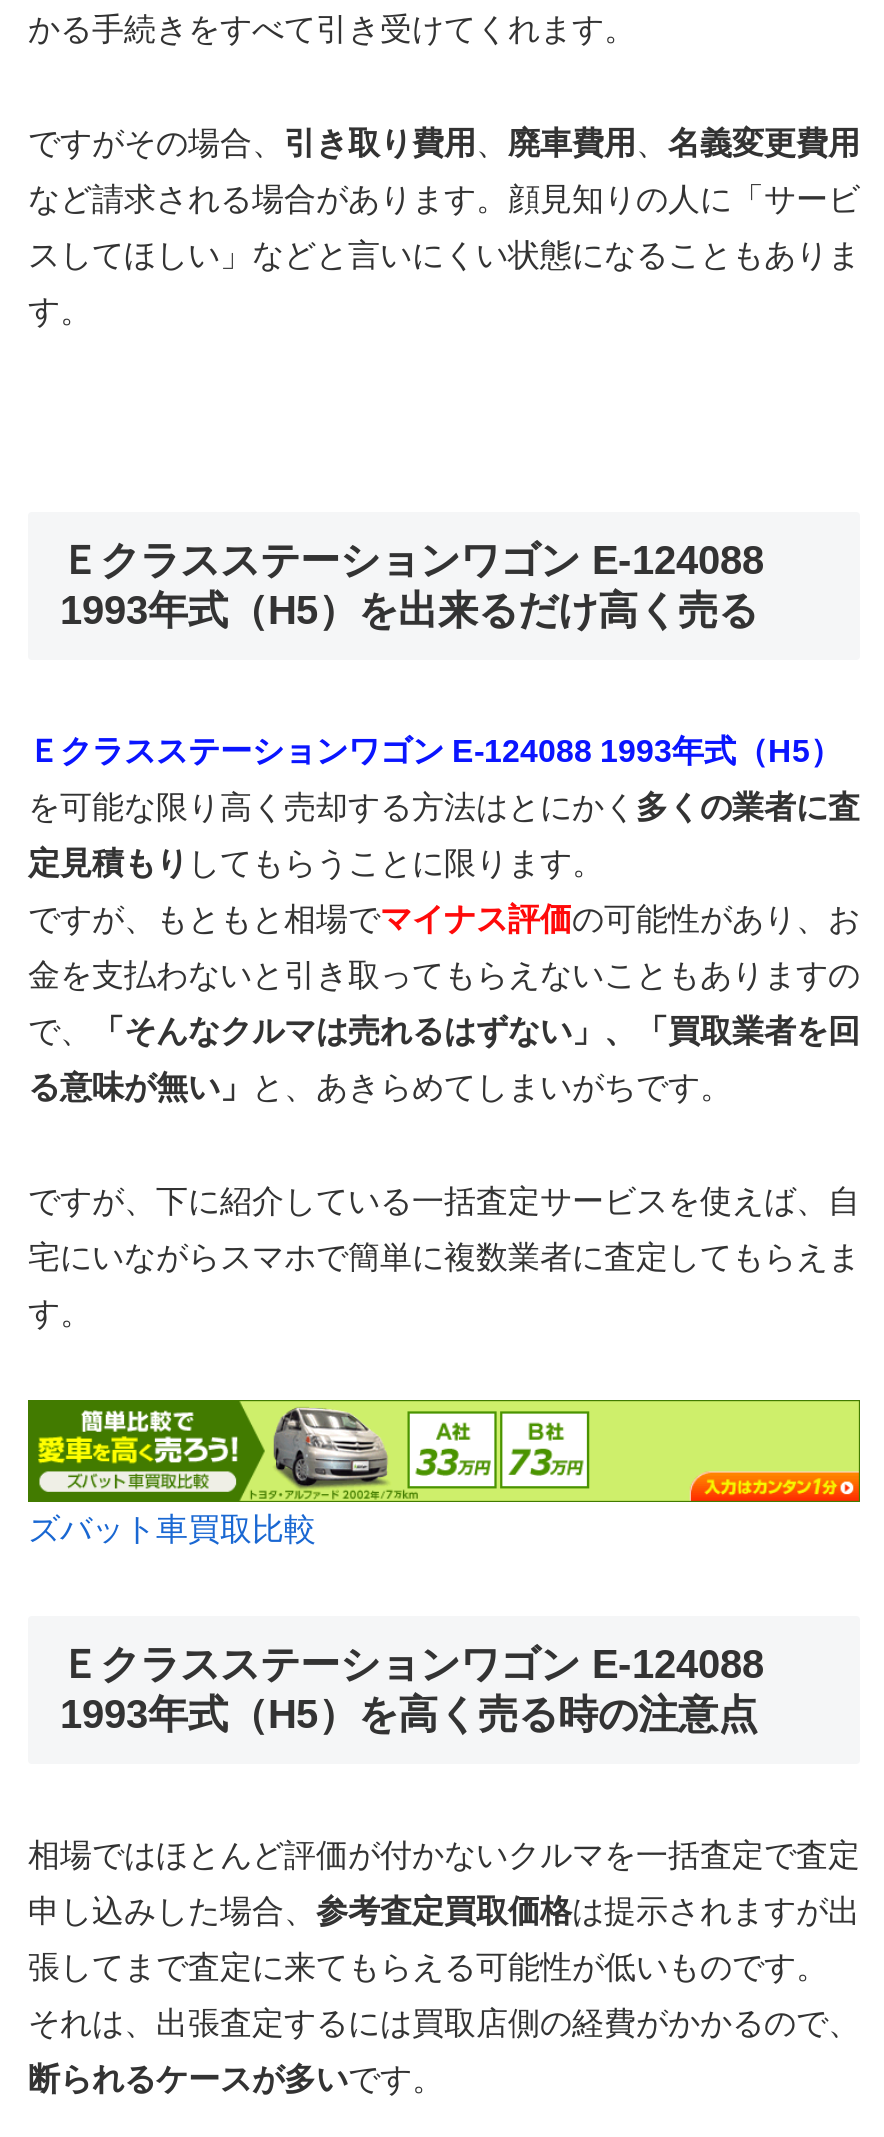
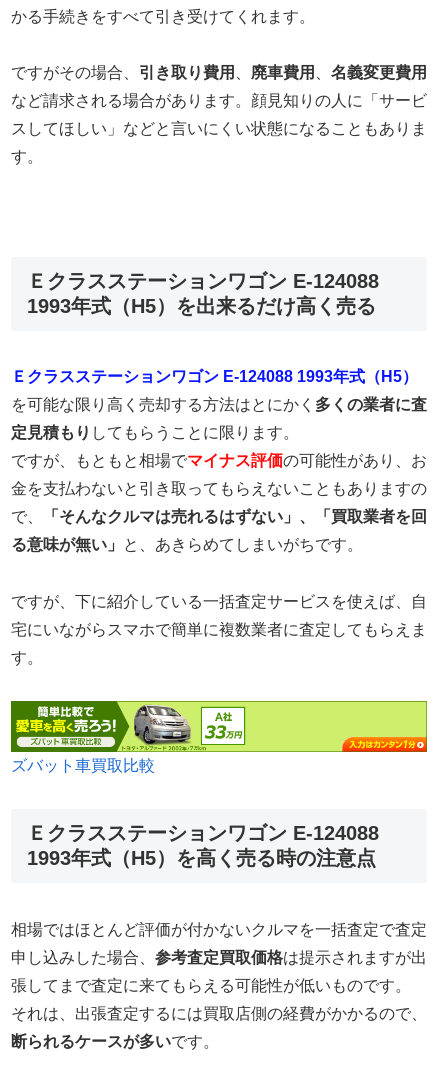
[500,1410,592,1490] [image] -> none

